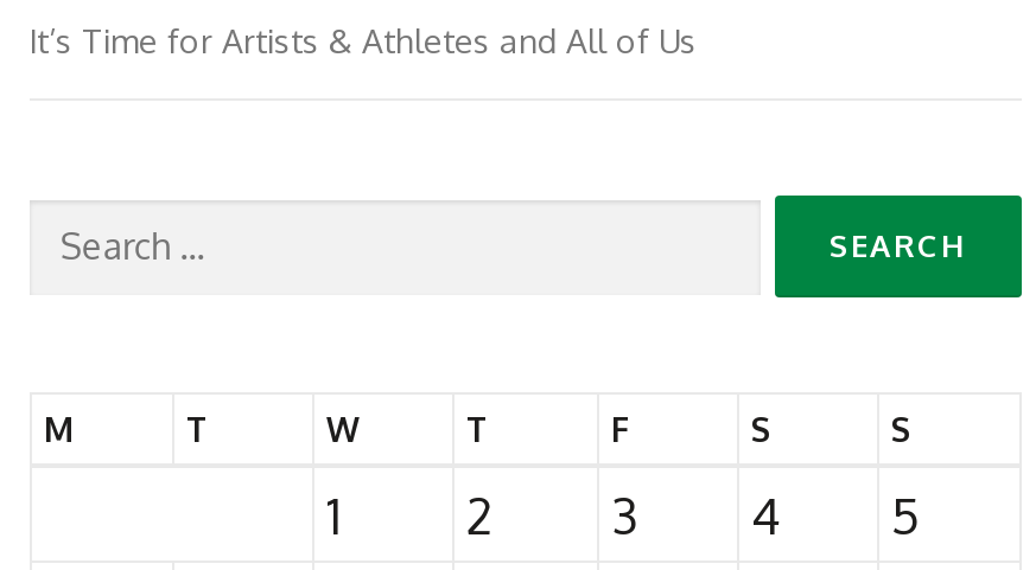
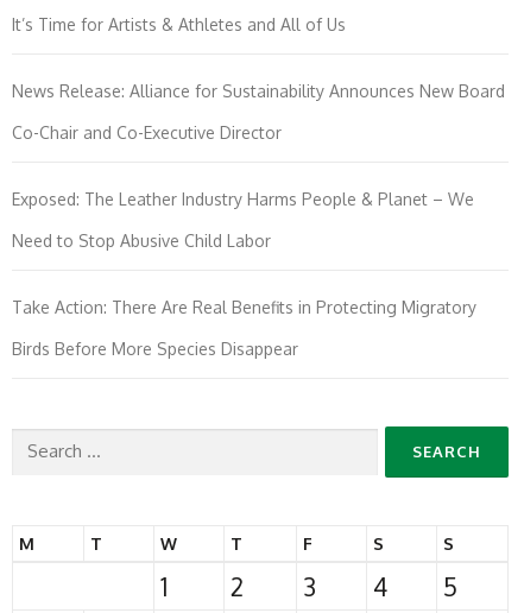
none -> [12,80,505,358] News Release: Alliance for Sustainability Announces New Board | Co-Chair and Co-Executive Director | Exposed: The Leather Industry Harms People & Planet – We | Need to Stop Abusive Child Labor | Take Action: There Are Real Benefits in Protecting Migratory | Birds Before More Species Disappear

